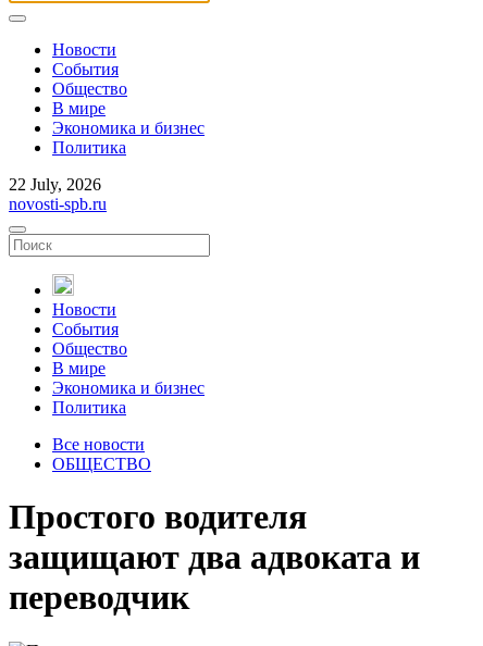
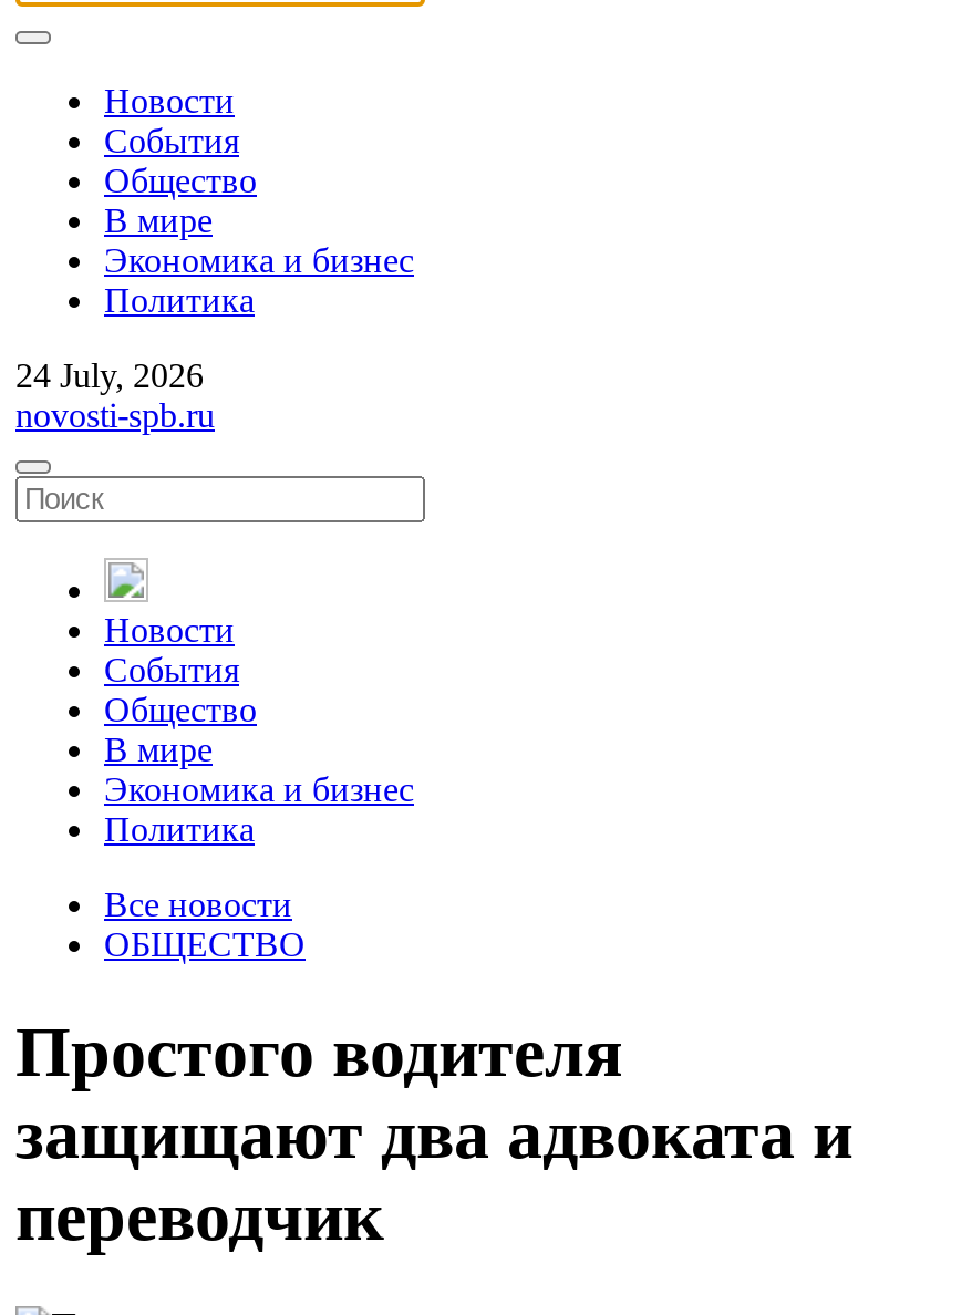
[9,175,101,194] 22 July, 2026 -> [15,356,204,394] 24 July, 2026

